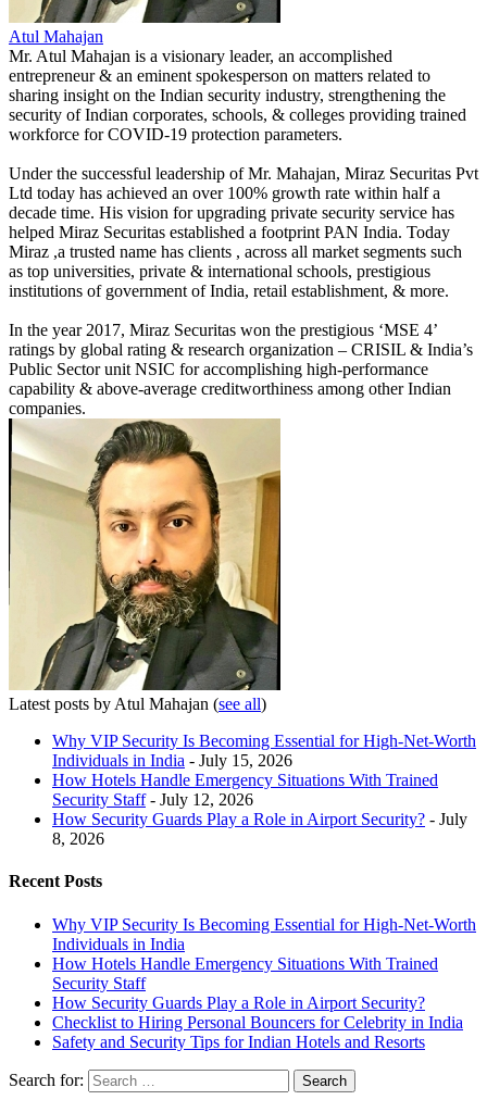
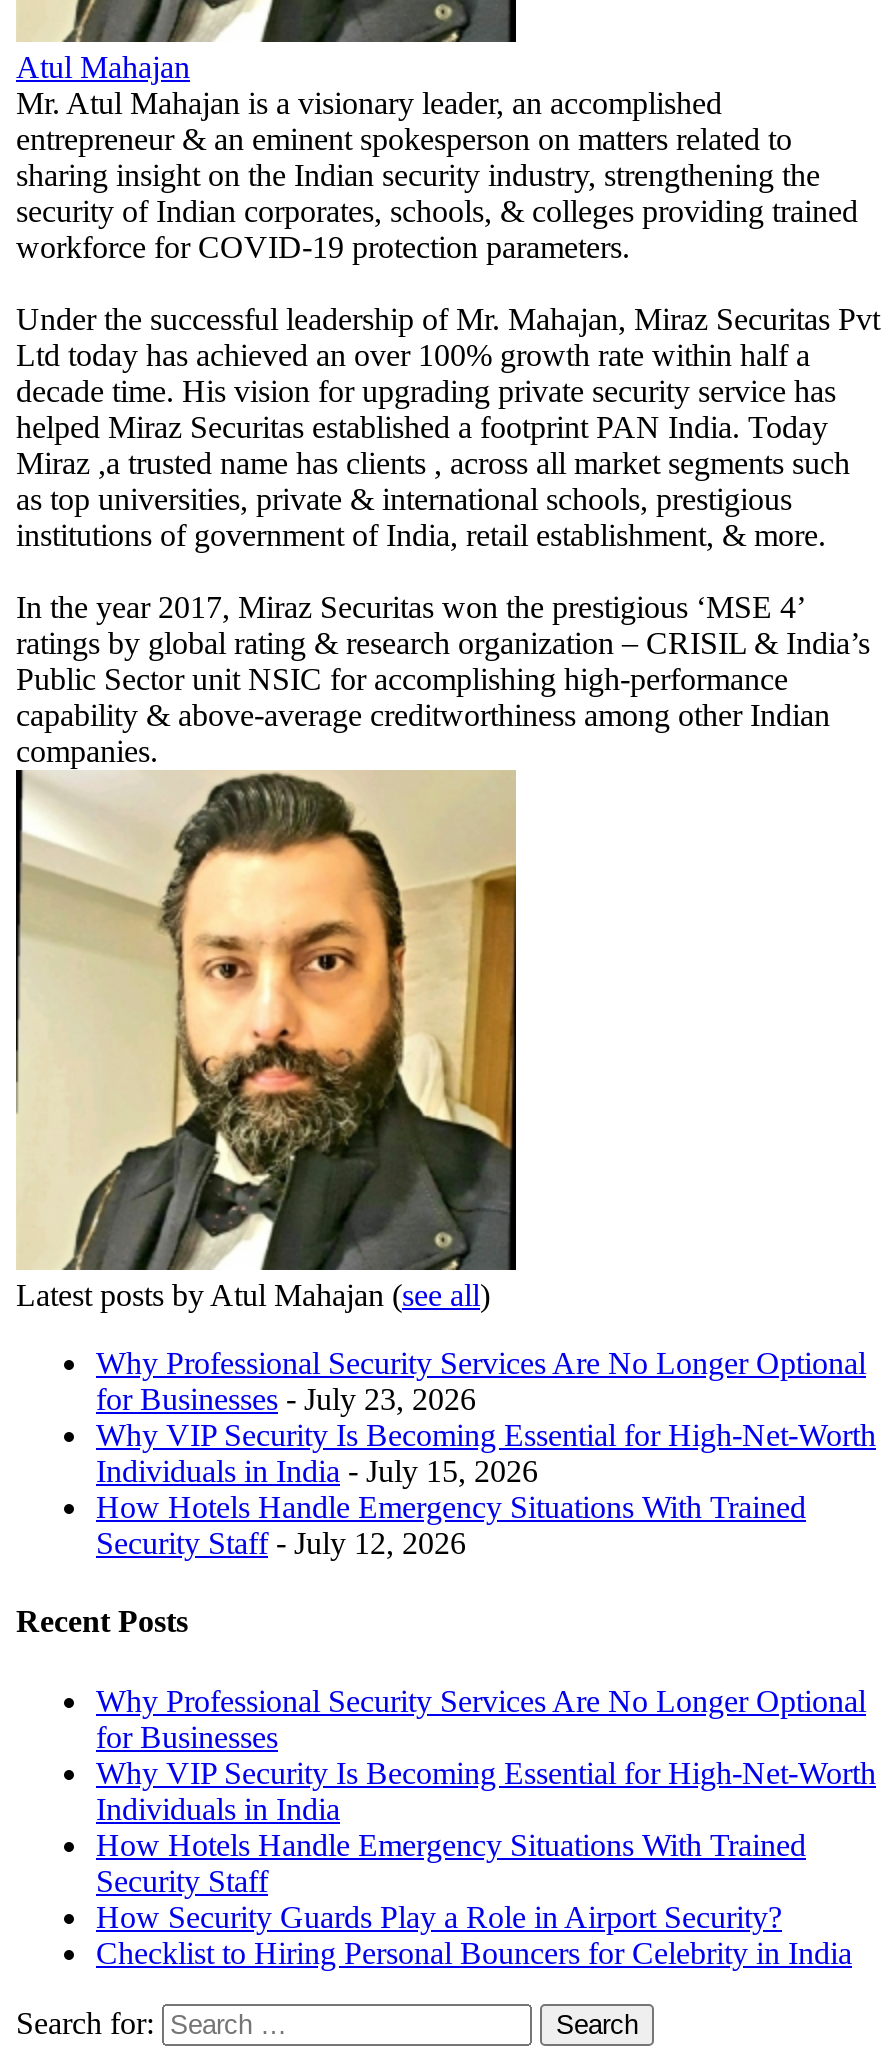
none -> [96,1346,866,1416] Why Professional Security Services Are No Longer Optional | for Businesses - July 23, 2026
moved [52,732,476,809] -> [96,1418,876,1560]: Why VIP Security Is Becoming Essential for High-Net-Worth | Individuals in India - July 15, 2026 | How Hotels Handle Emergency Situations With Trained | Security Staff - July 12, 2026
[52,810,467,848] How Security Guards Play a Role in Airport Security? - July | 8, 2026 -> none
none -> [96,1683,866,1753] Why Professional Security Services Are No Longer Optional | for Businesses
moved [52,915,476,1031] -> [96,1755,876,1969]: Why VIP Security Is Becoming Essential for High-Net-Worth | Individuals in India | How Hotels Handle Emergency Situations With Trained | Security Staff | How Security Guards Play a Role in Airport Security? | Checklist to Hiring Personal Bouncers for Celebrity in India
[52,1032,425,1051] Safety and Security Tips for Indian Hotels and Resorts -> none

